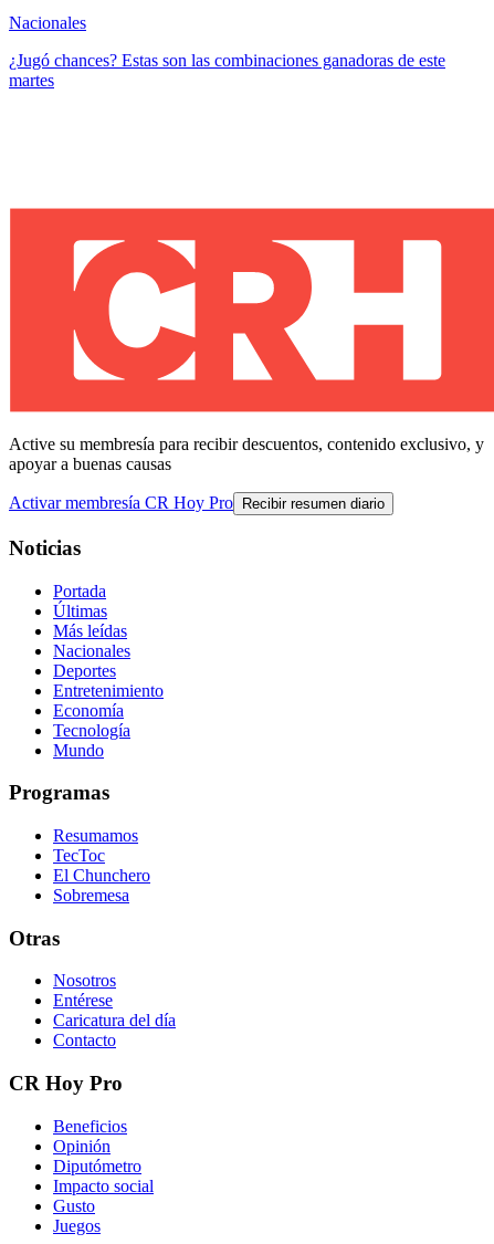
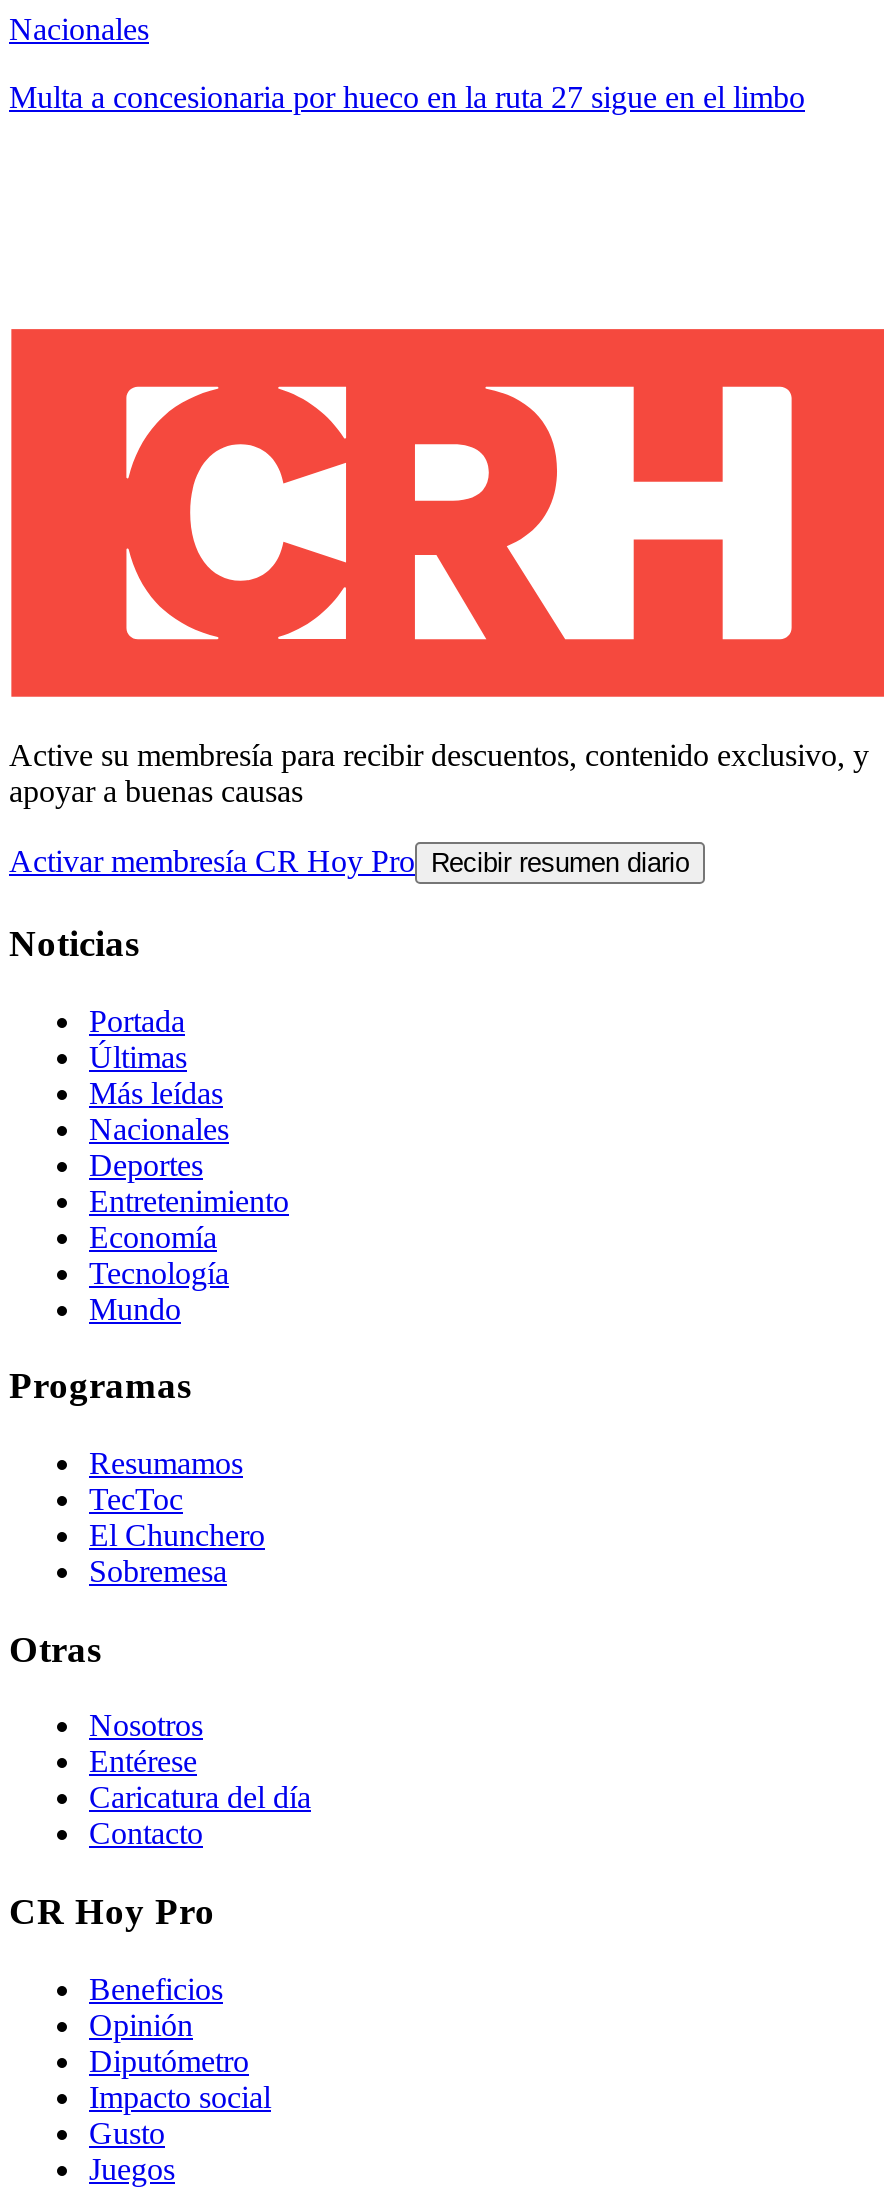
[9,51,445,90] ¿Jugó chances? Estas son las combinaciones ganadoras de este | martes -> [9,80,805,114] Multa a concesionaria por hueco en la ruta 27 sigue en el limbo

